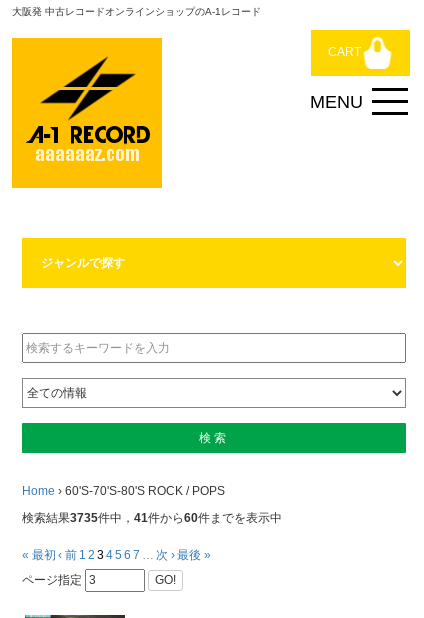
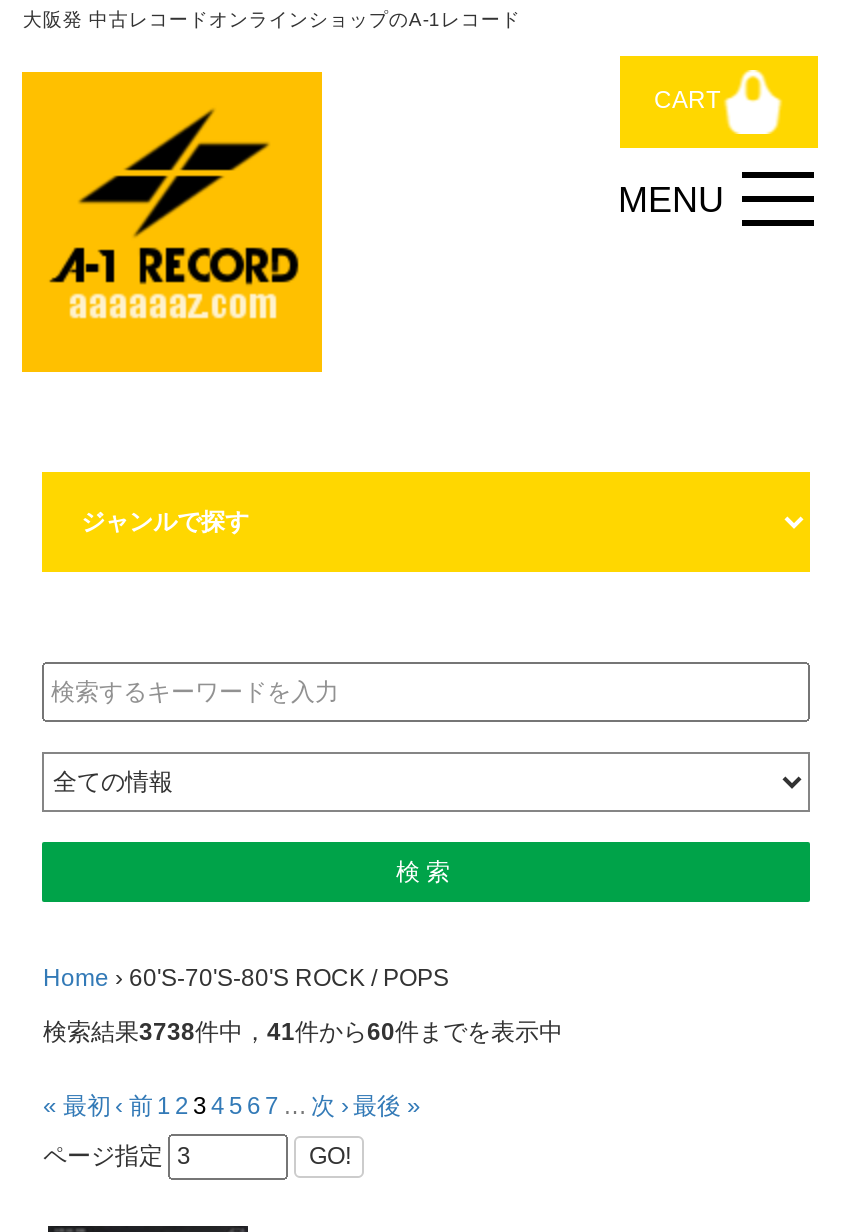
[22,511,282,525] 検索結果3735件中，41件から60件までを表示中 -> [43,1018,563,1046] 検索結果3738件中，41件から60件までを表示中

